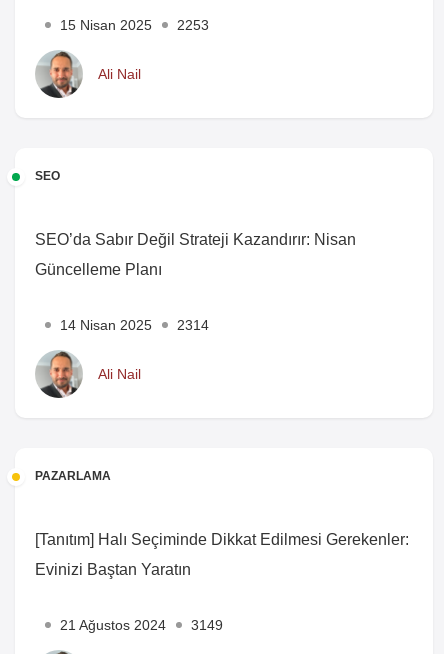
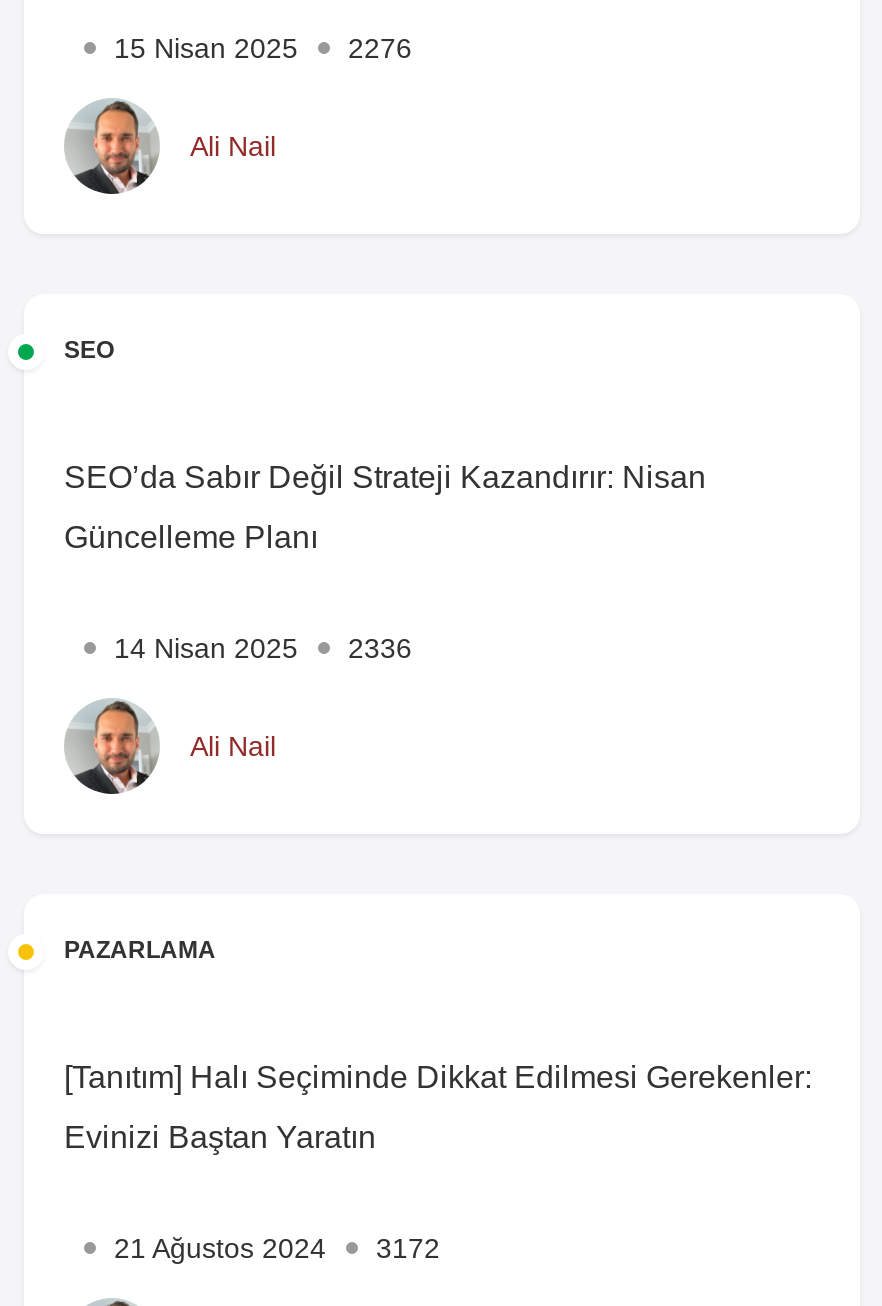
[60,17,209,33] 15 Nisan 2025 2253 -> [114,32,412,64] 15 Nisan 2025 2276
[60,317,209,333] 14 Nisan 2025 2314 -> [114,632,412,664] 14 Nisan 2025 2336
[60,617,223,633] 21 Ağustos 2024 3149 -> [114,1232,440,1264] 21 Ağustos 2024 3172

